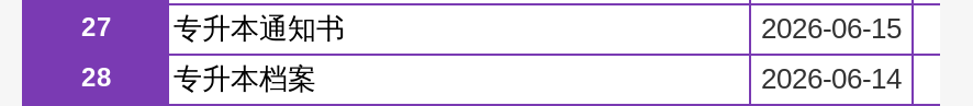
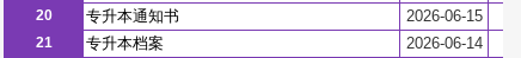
[81,11,345,44] 27 专升本通知书 -> [36,7,179,25] 20 专升本通知书
[81,62,316,94] 28 专升本档案 -> [36,34,164,52] 21 专升本档案

